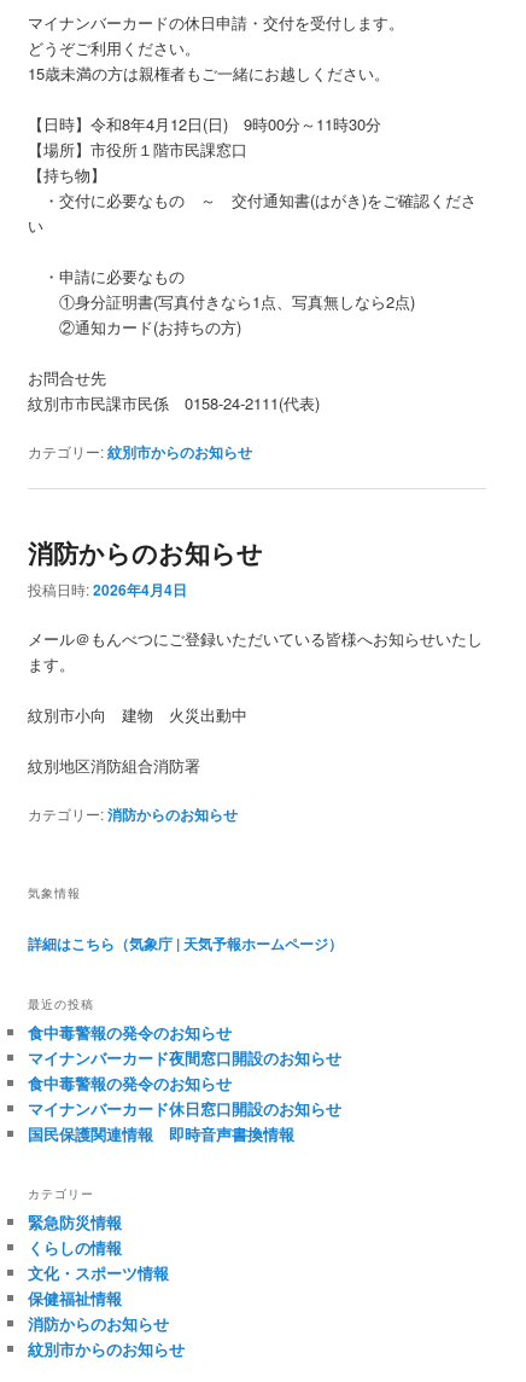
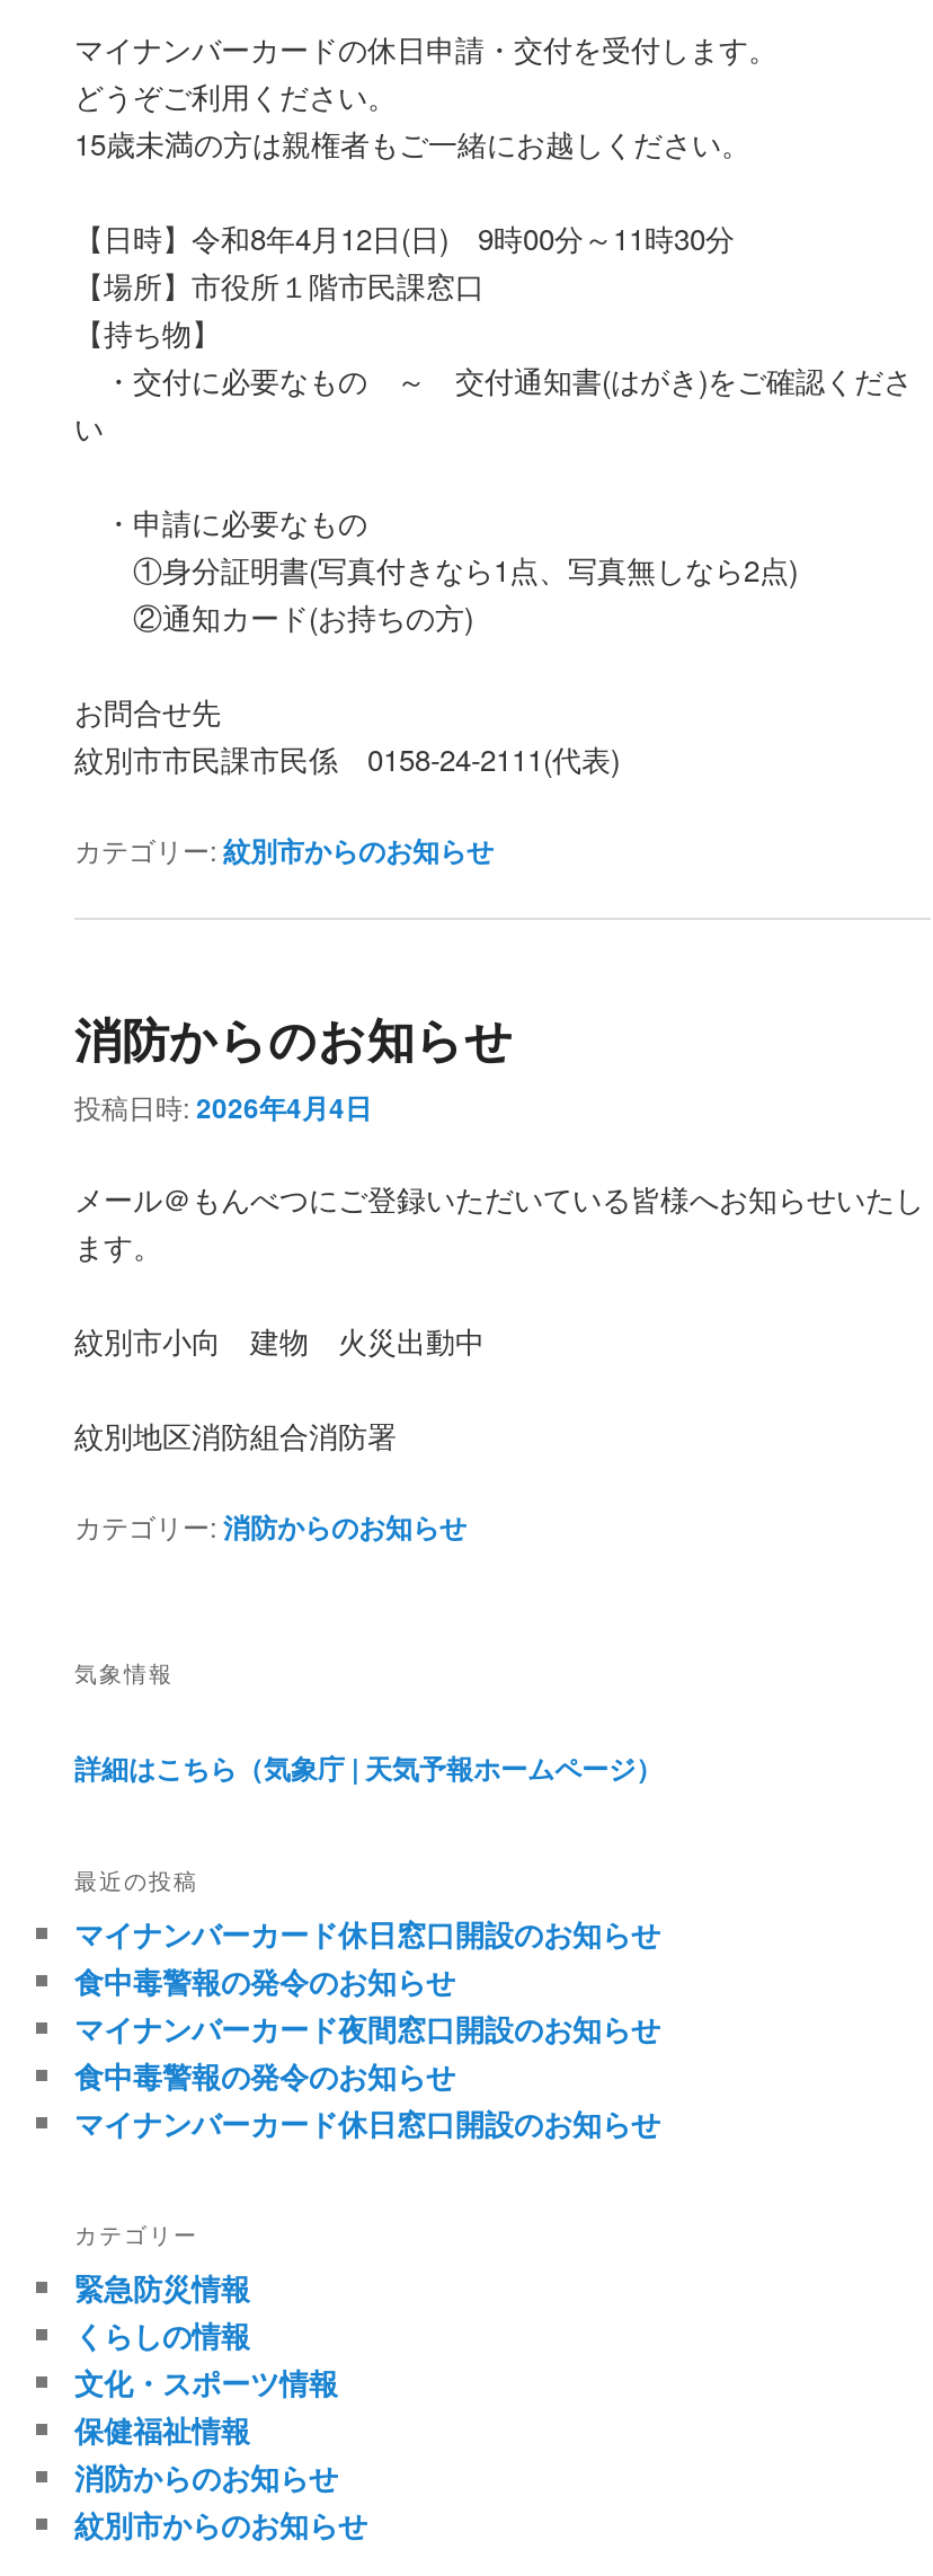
none -> [74,1911,660,1954] マイナンバーカード休日窓口開設のお知らせ
moved [28,1020,341,1119] -> [74,1958,660,2143]: 食中毒警報の発令のお知らせ | マイナンバーカード夜間窓口開設のお知らせ | 食中毒警報の発令のお知らせ | マイナンバーカード休日窓口開設のお知らせ
[28,1122,294,1145] 国民保護関連情報 即時音声書換情報 -> none

